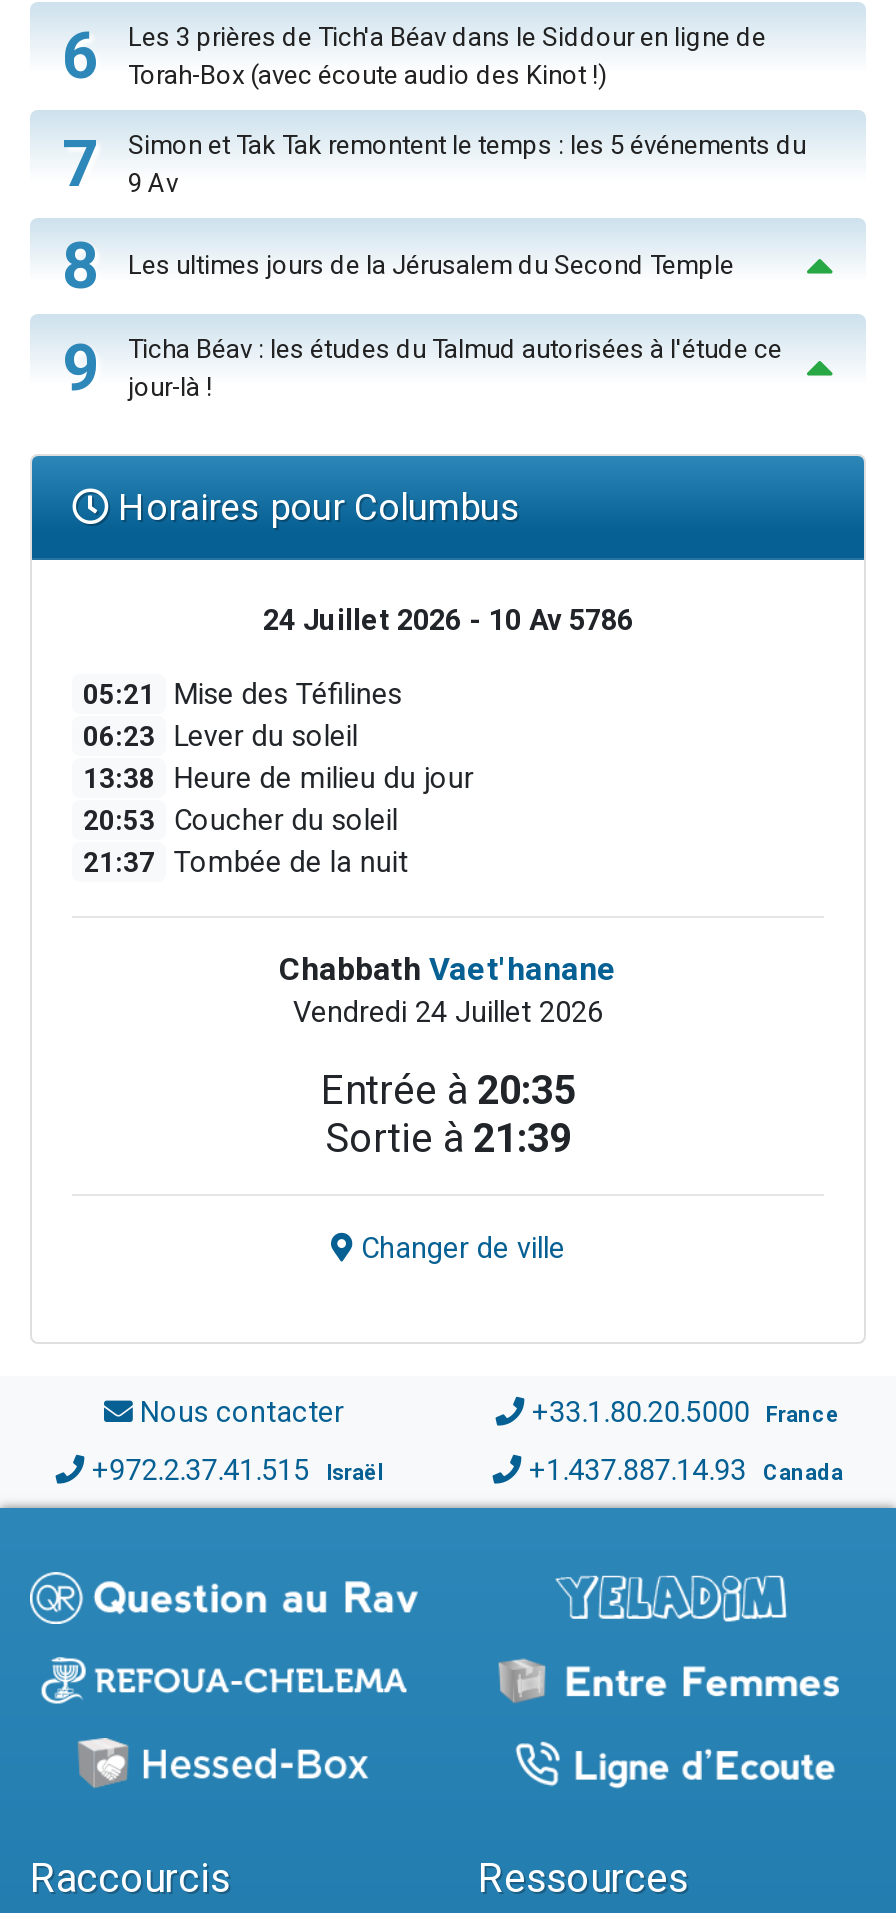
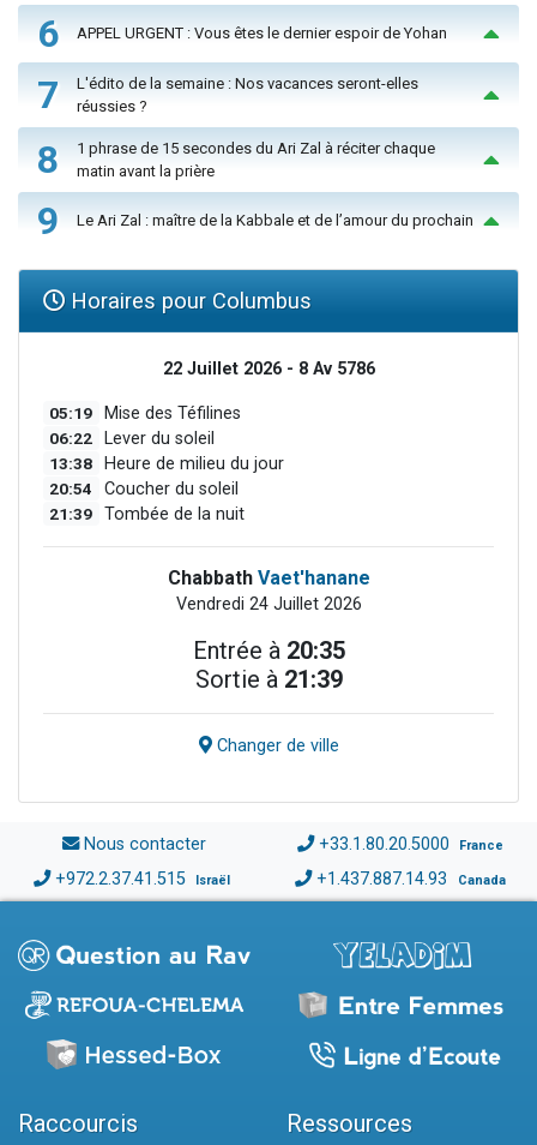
[128,21,766,89] Les 3 prières de Tich'a Béav dans le Siddour en ligne de | Torah-Box (avec écoute audio des Kinot !) -> [77,24,447,42] APPEL URGENT : Vous êtes le dernier espoir de Yohan
[128,129,806,197] Simon et Tak Tak remontent le temps : les 5 événements du | 9 Av -> [77,74,418,115] L'édito de la semaine : Nos vacances seront-elles | réussies ?
[128,250,734,280] Les ultimes jours de la Jérusalem du Second Temple -> [77,139,435,180] 1 phrase de 15 secondes du Ari Zal à réciter chaque | matin avant la prière
[128,333,782,401] Ticha Béav : les études du Talmud autorisées à l'étude ce | jour-là ! -> [77,211,473,229] Le Ari Zal : maître de la Kabbale et de l’amour du prochain
[263,603,633,637] 24 Juillet 2026 - 10 Av 5786 -> [162,359,375,379] 22 Juillet 2026 - 8 Av 5786
[83,677,402,711] 05:21 Mise des Téfilines -> [50,403,241,423] 05:19 Mise des Téfilines
[83,719,358,753] 06:23 Lever du soleil -> [50,428,214,449] 06:22 Lever du soleil
[83,803,398,837] 20:53 Coucher du soleil -> [50,479,238,499] 20:54 Coucher du soleil
[83,845,408,879] 21:37 Tombée de la nuit -> [50,504,244,524] 21:39 Tombée de la nuit

